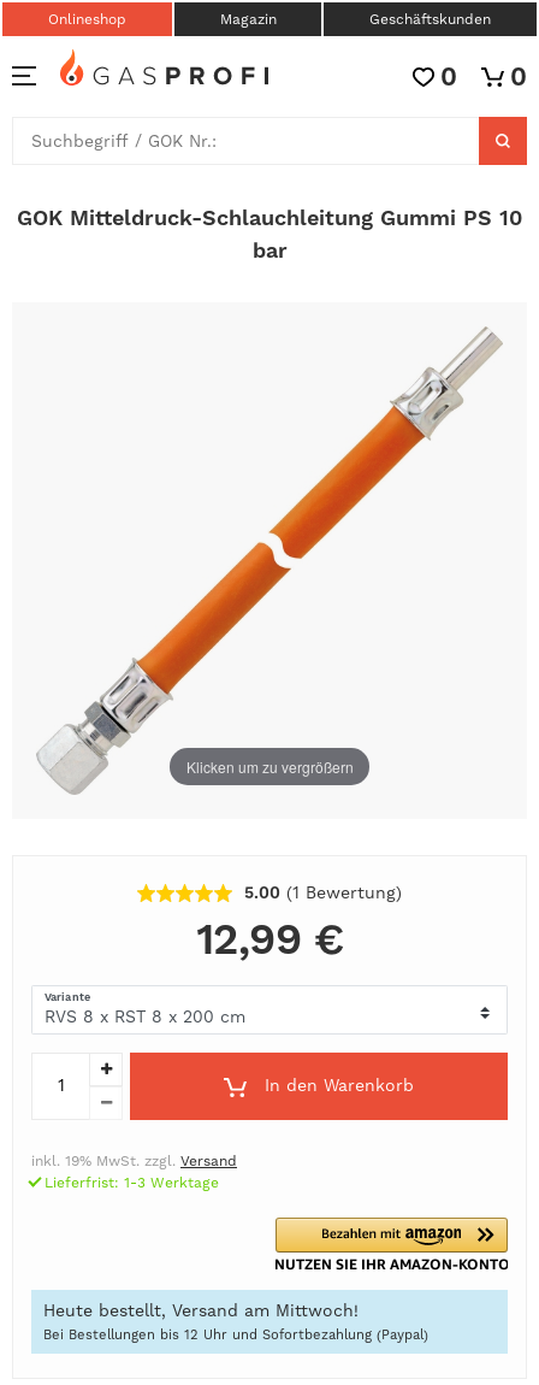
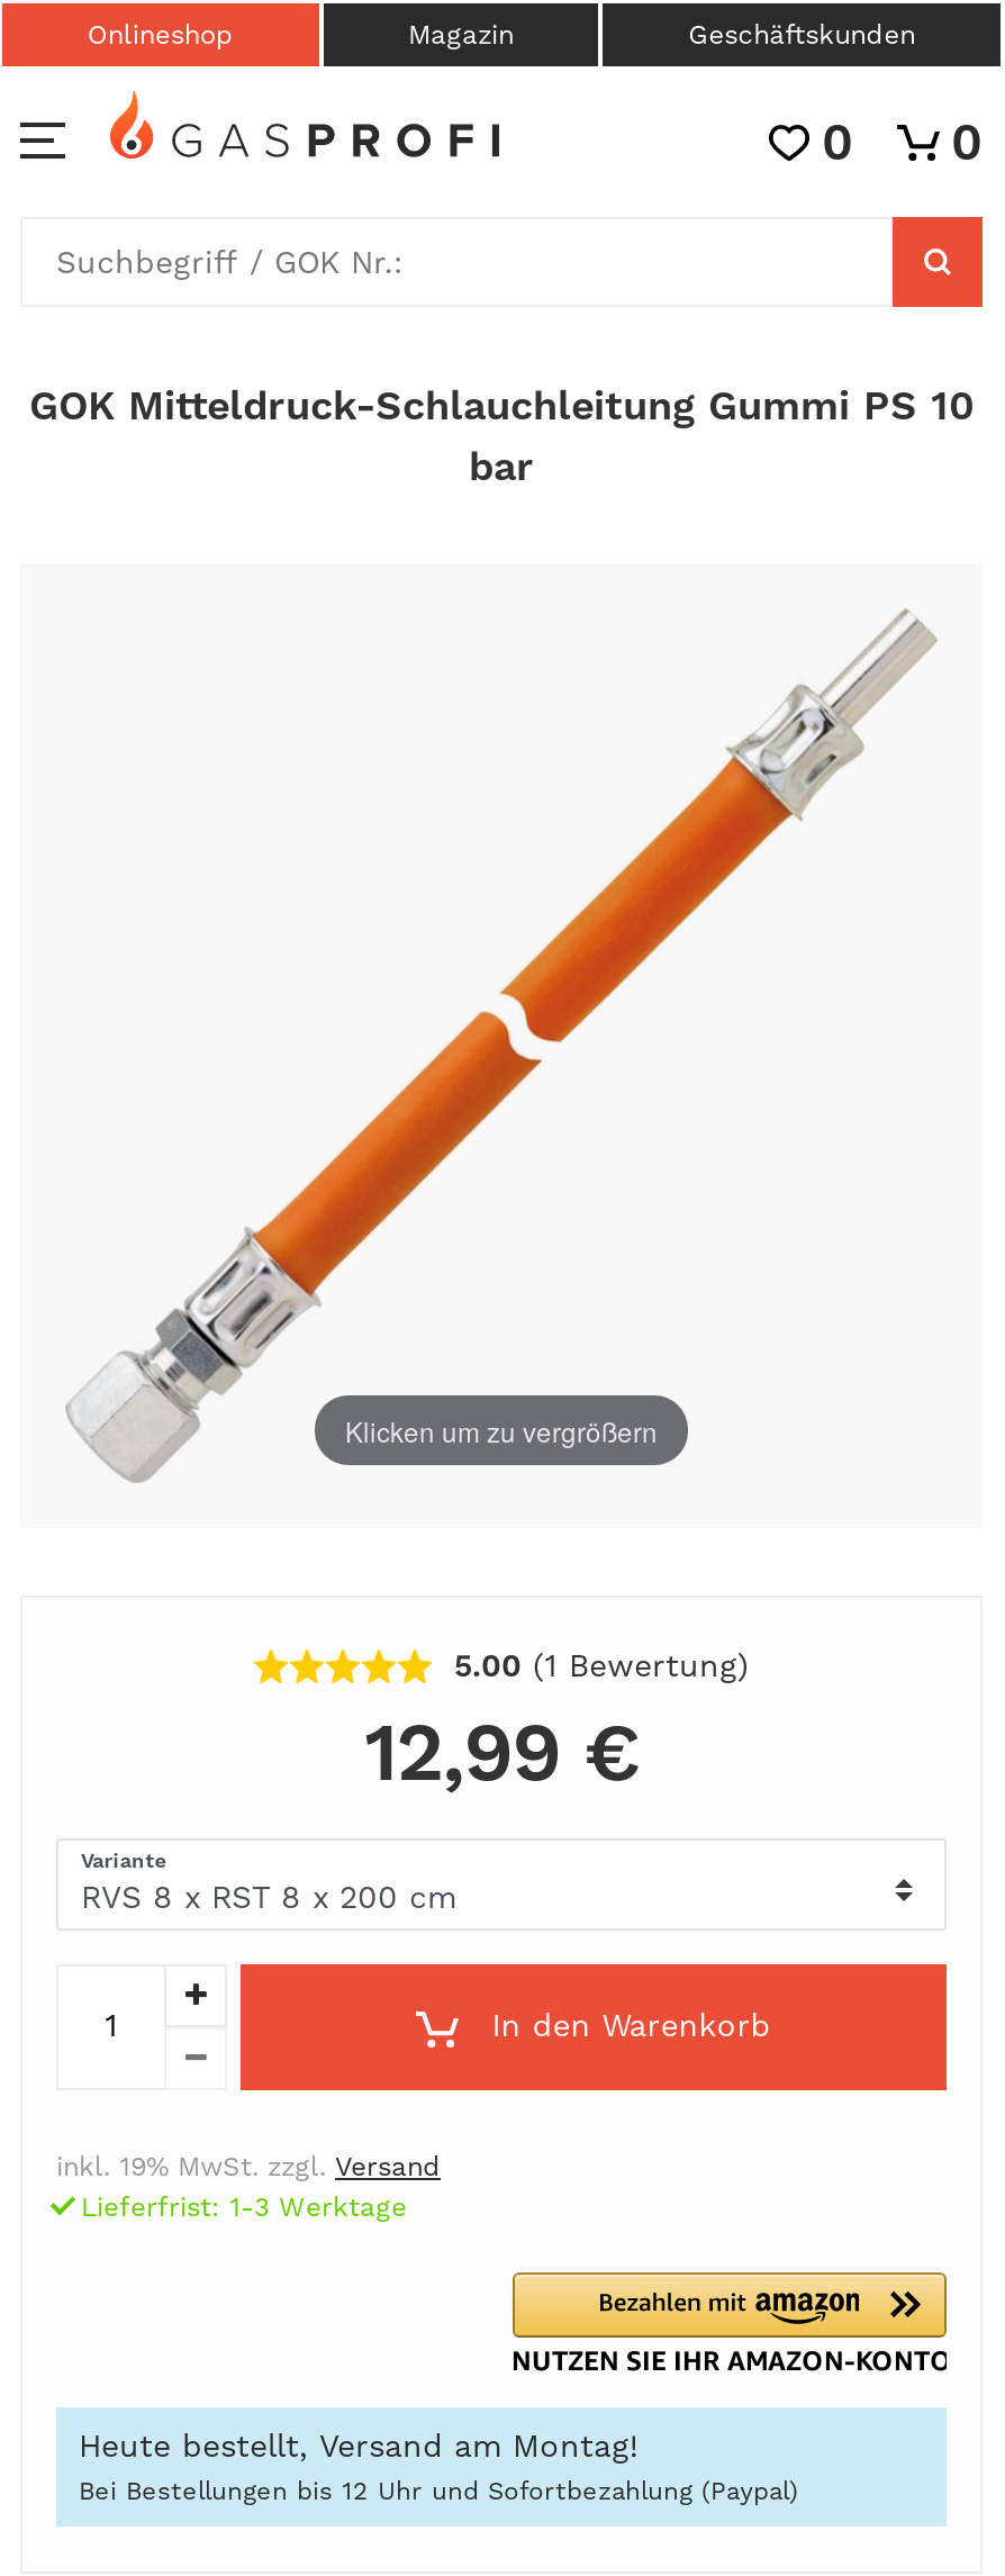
[43,1300,359,1319] Heute bestellt, Versand am Mittwoch! -> [79,2427,639,2463] Heute bestellt, Versand am Montag!

